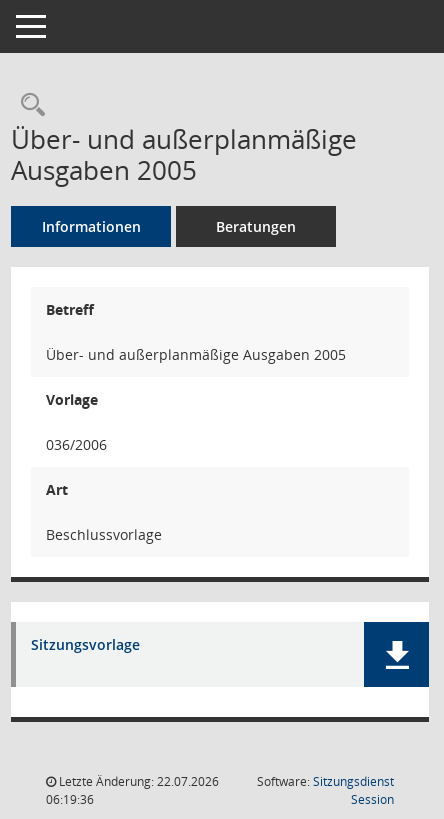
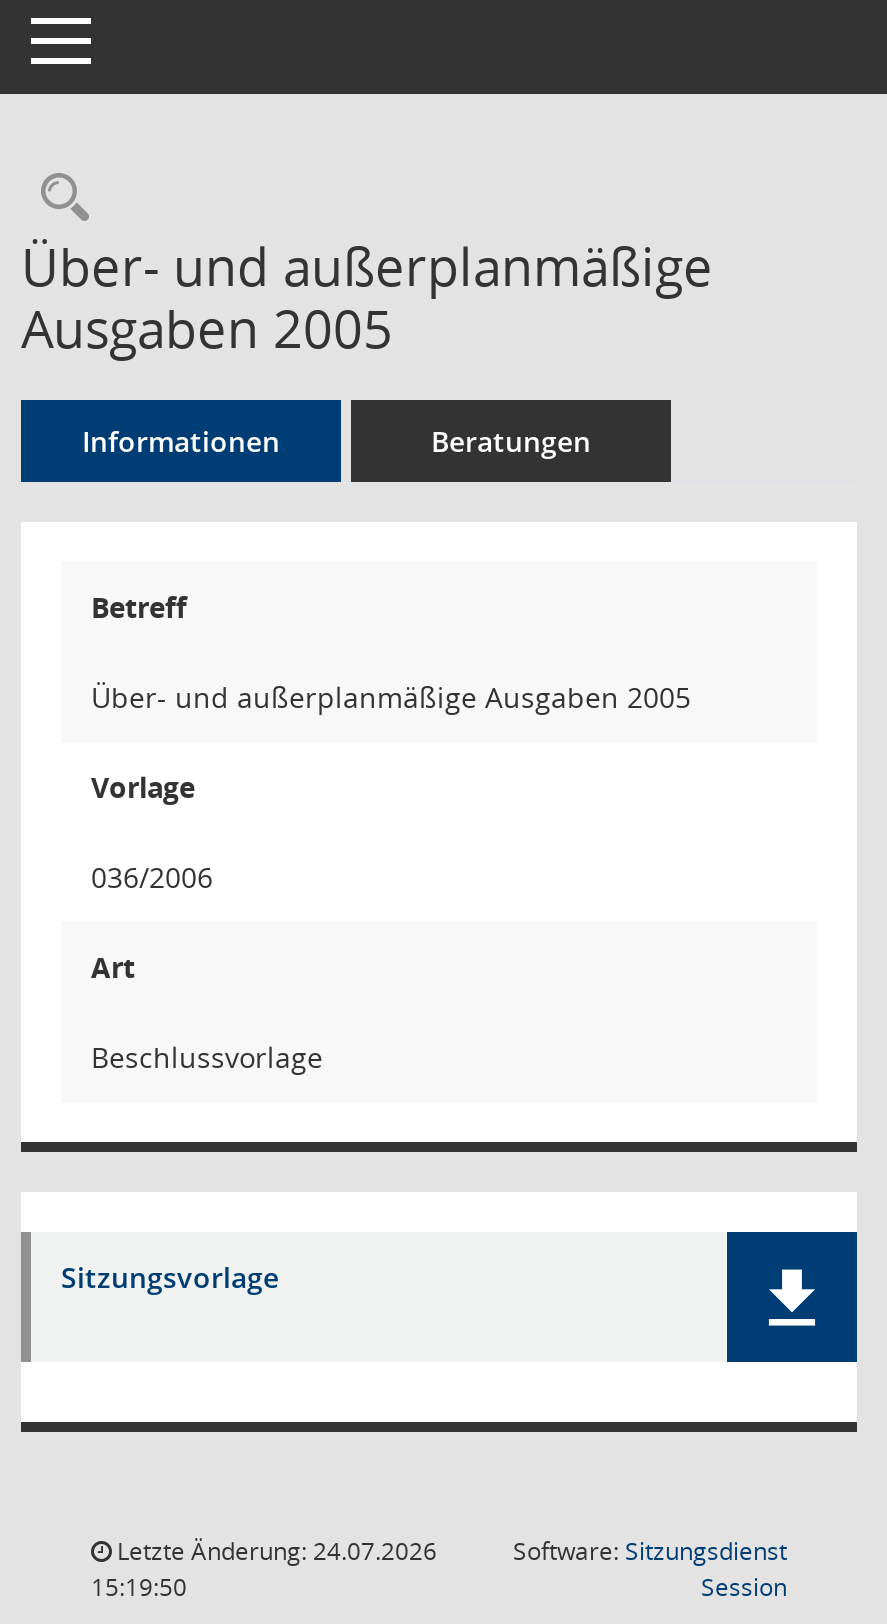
[56,773,219,790] Letzte Änderung: 22.07.2026 -> [111,1534,437,1568] Letzte Änderung: 24.07.2026
[46,791,94,808] 06:19:36 -> [91,1570,187,1604] 15:19:50

